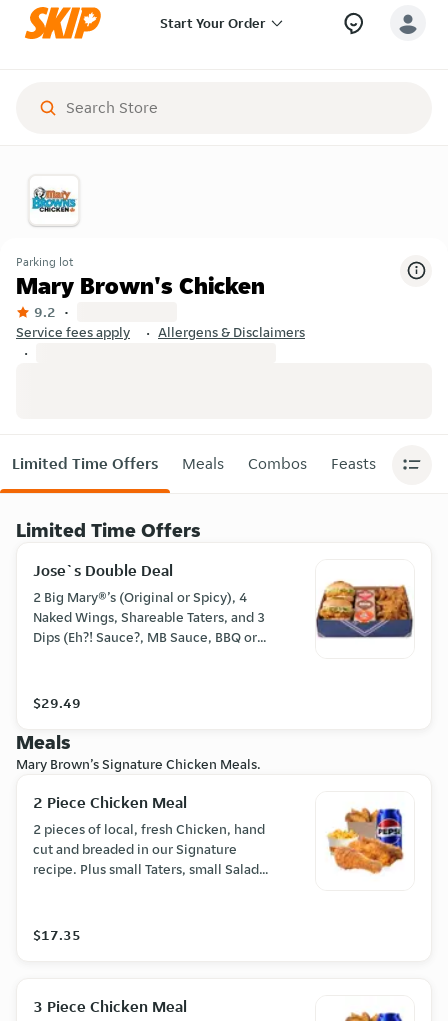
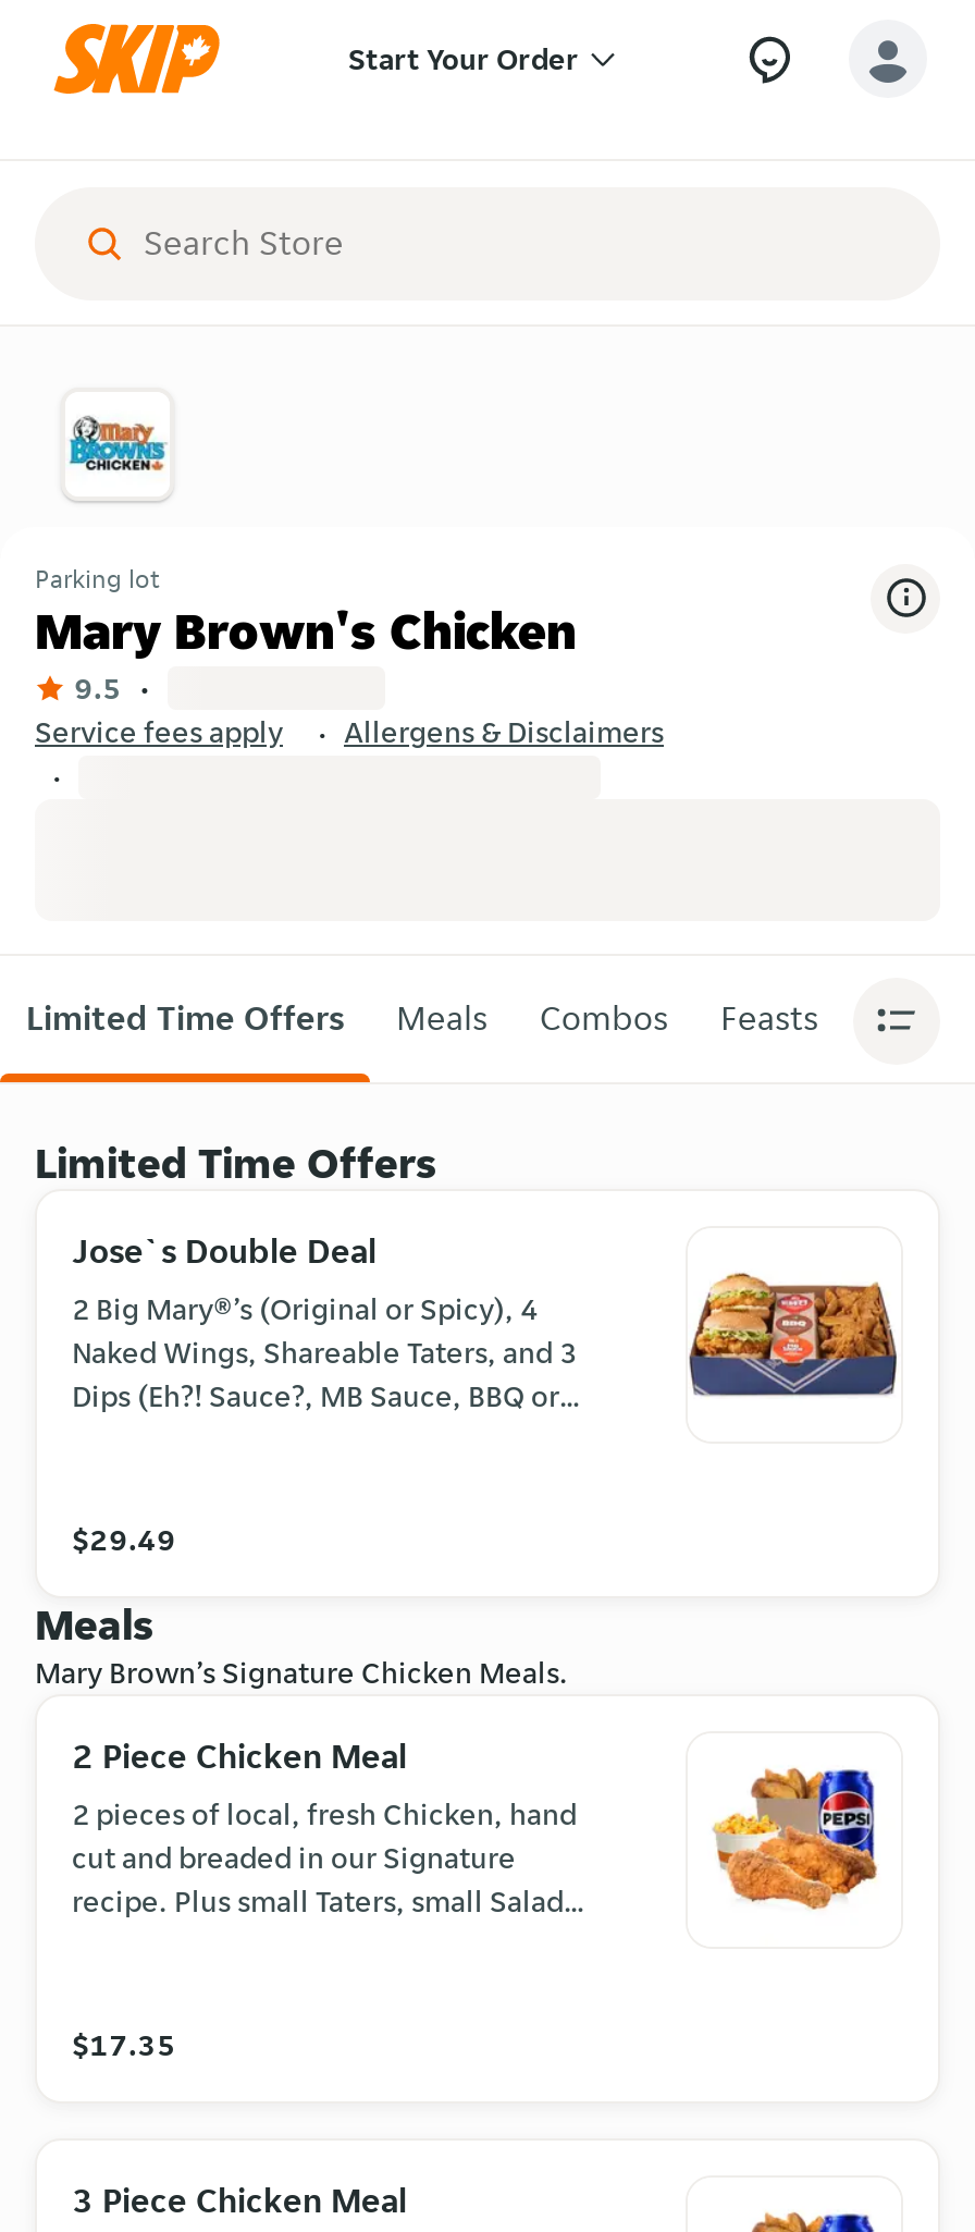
[34,303,56,321] 9.2 -> [74,669,122,708] 9.5

